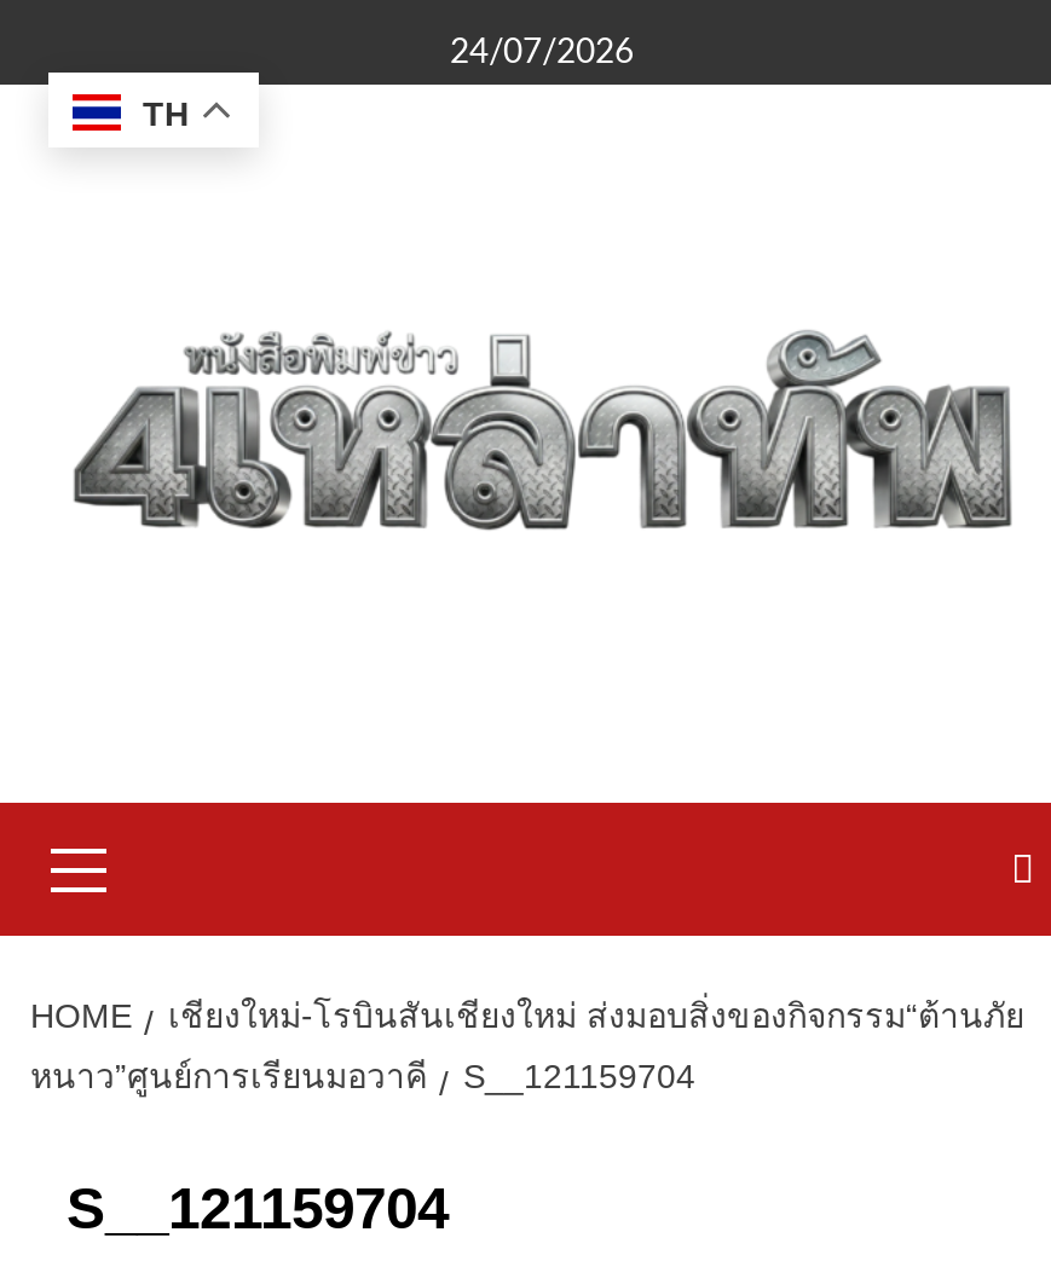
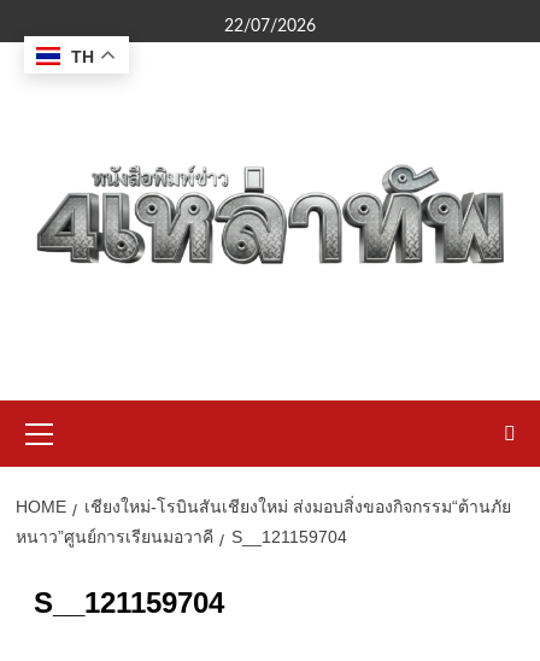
[450,36,634,70] 24/07/2026 -> [224,18,316,35] 22/07/2026

